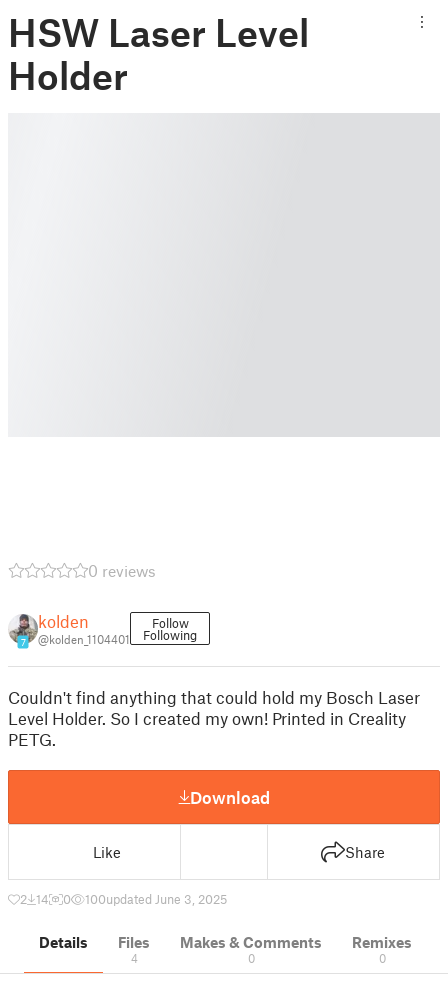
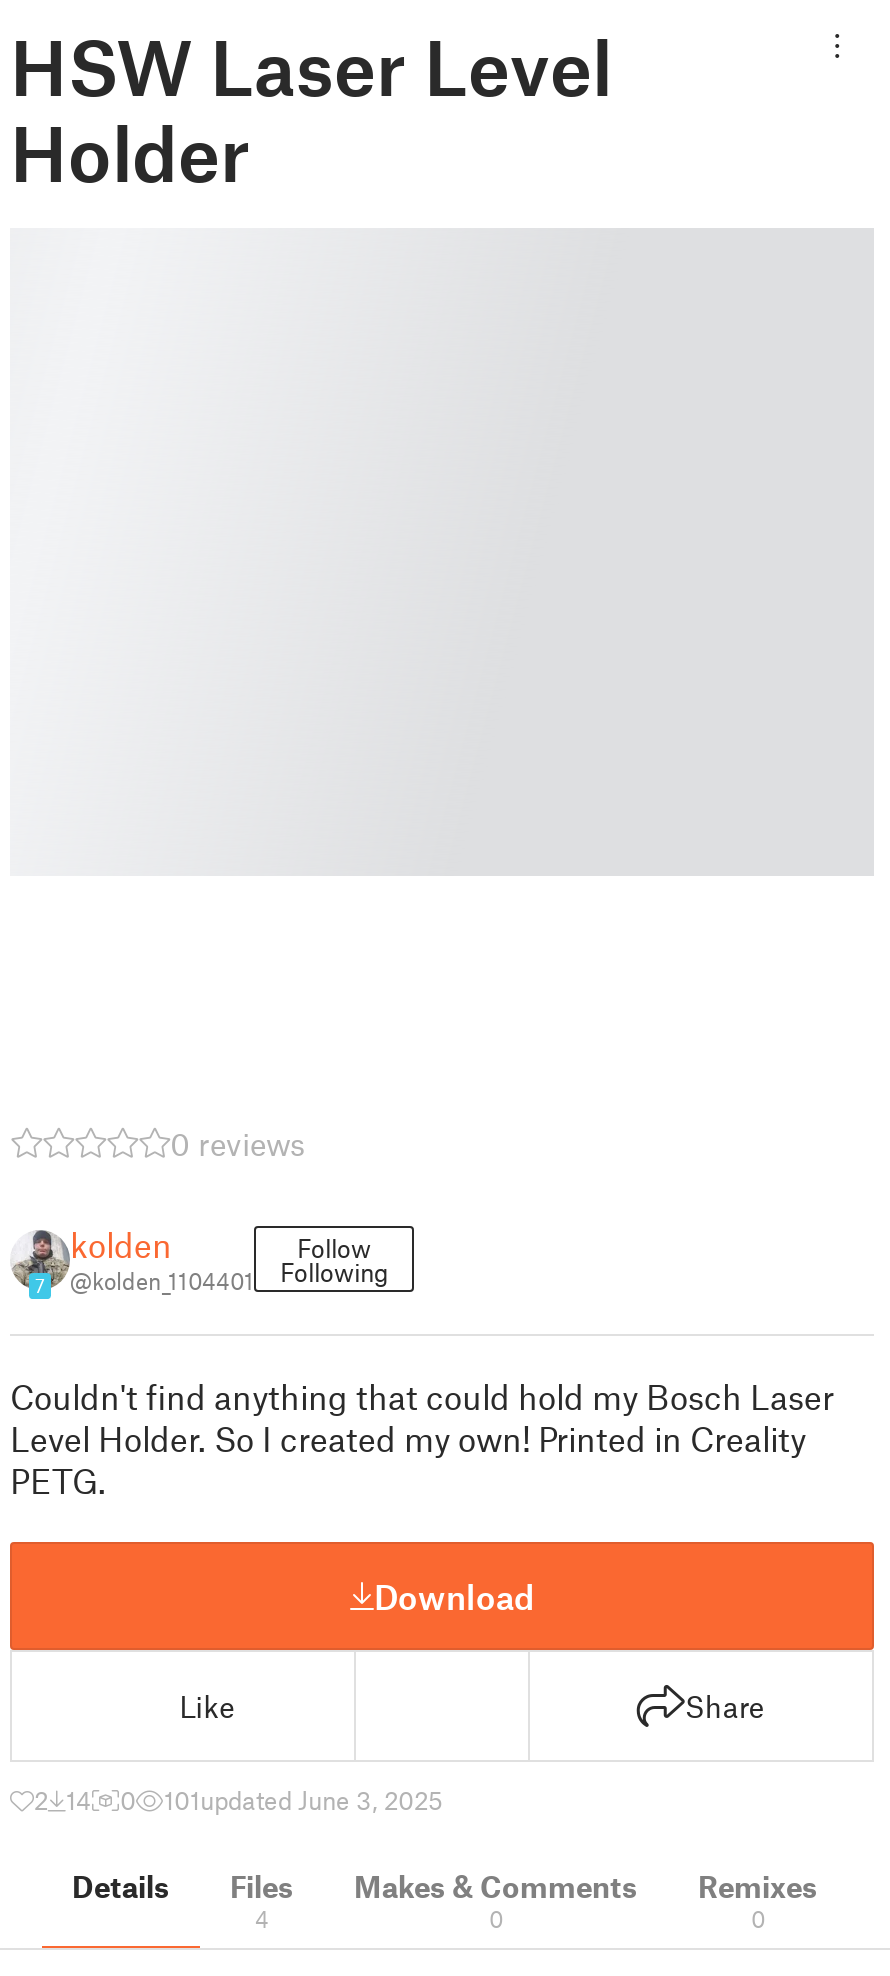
[85,891,227,907] 100updated June 3, 2025 -> [164,1784,442,1816] 101updated June 3, 2025

